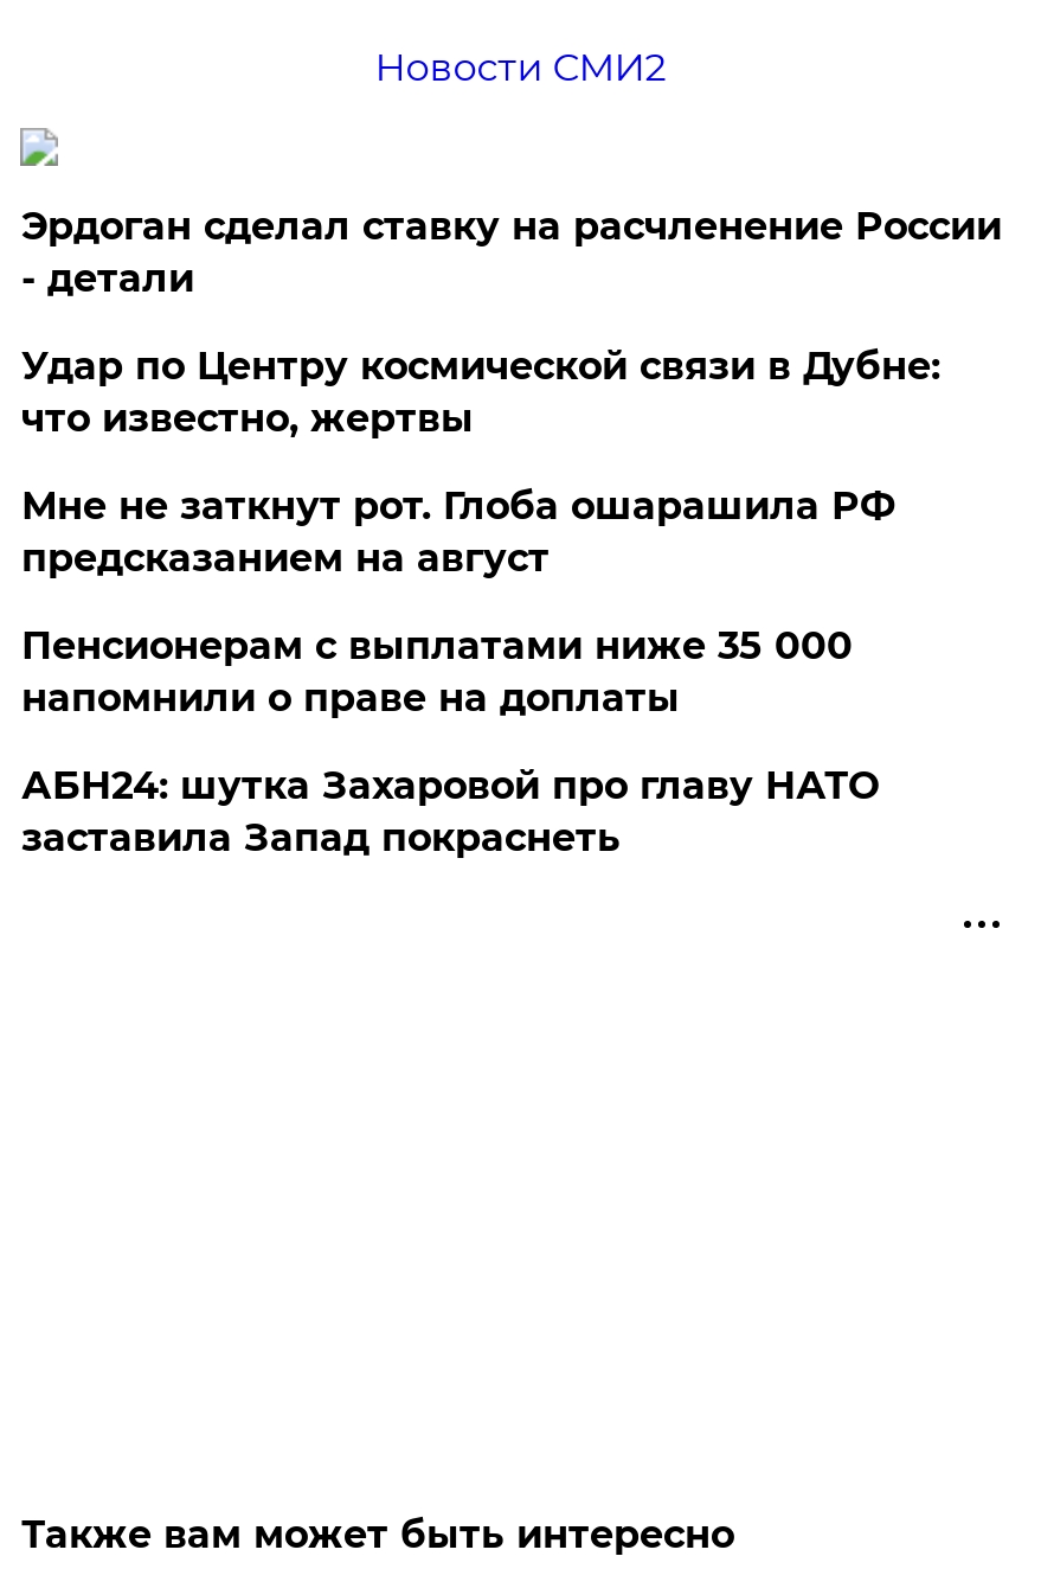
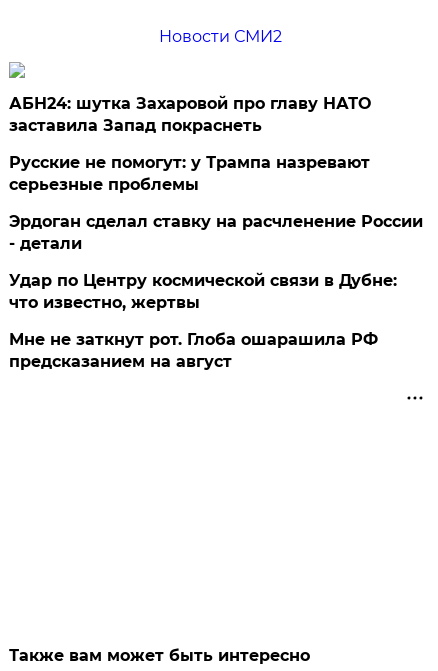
none -> [9,153,370,194] Русские не помогут: у Трампа назревают | серьезные проблемы
moved [21,204,1002,581] -> [9,212,423,371]: Эрдоган сделал ставку на расчленение России | - детали | Удар по Центру космической связи в Дубне: | что известно, жертвы | Мне не заткнут рот. Глоба ошарашила РФ | предсказанием на август
[21,623,852,721] Пенсионерам с выплатами ниже 35 000 | напомнили о праве на доплаты -> none
moved [21,763,879,860] -> [9,94,371,135]: АБН24: шутка Захаровой про главу НАТО | заставила Запад покраснеть

